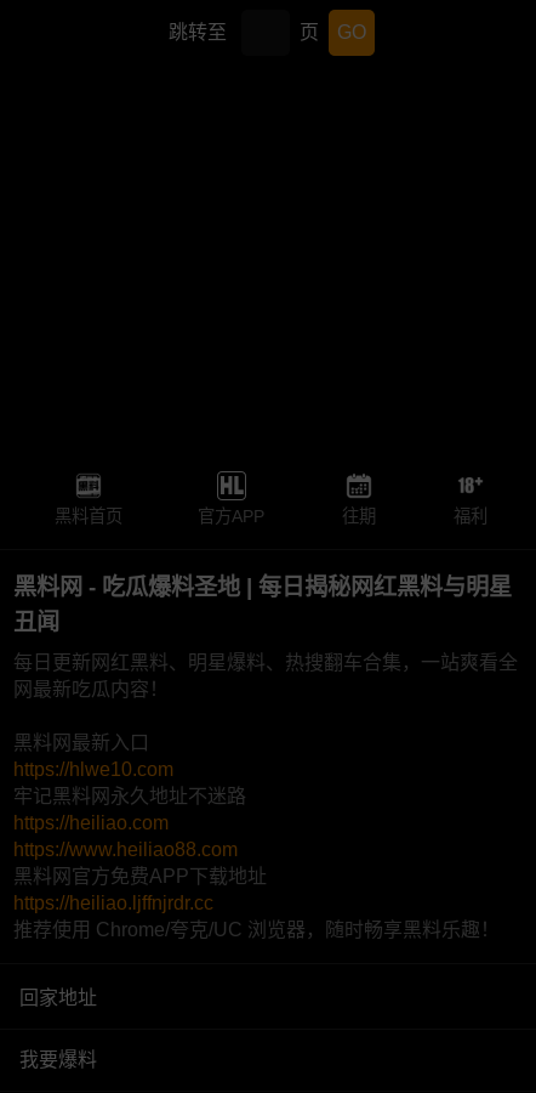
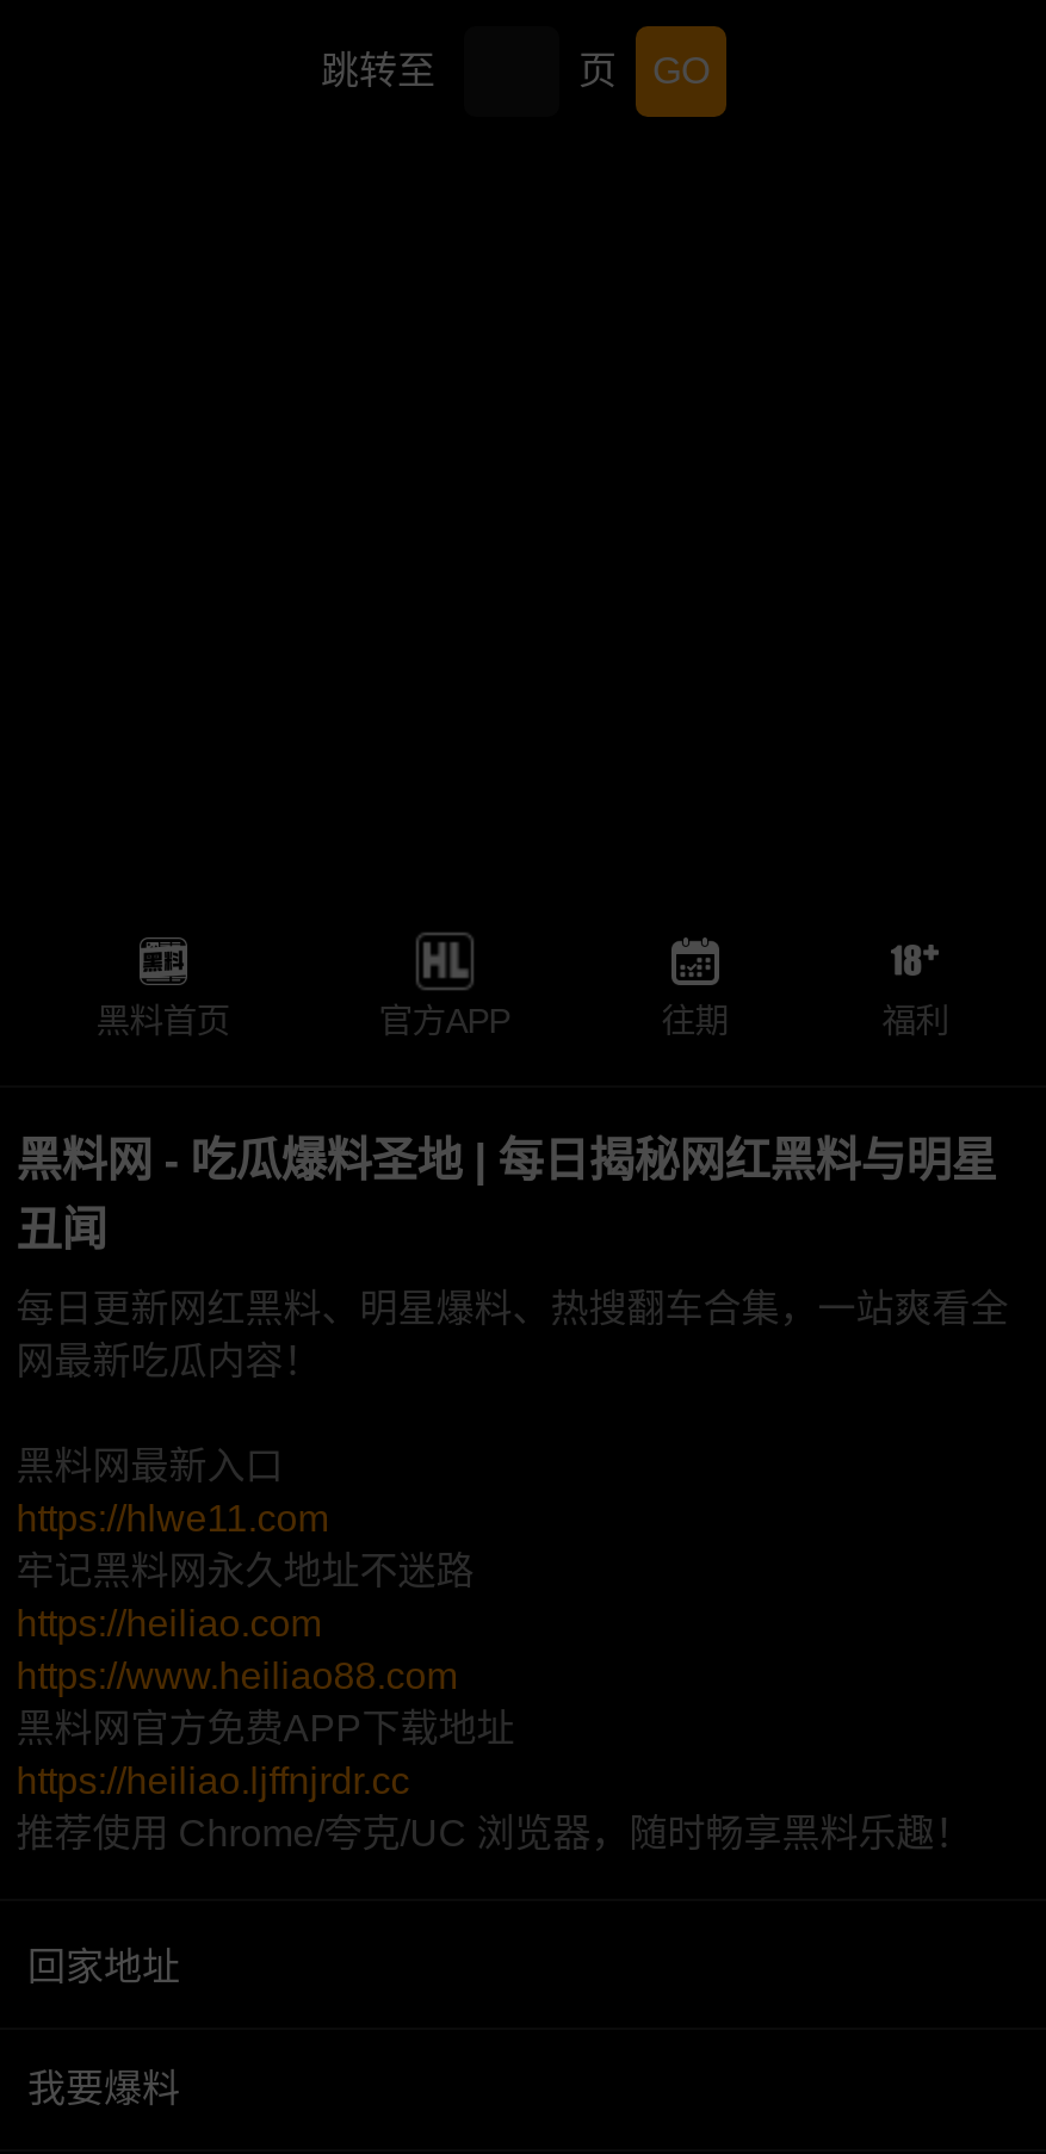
[14,759,174,780] https://hlwe10.com -> [16,1499,328,1539] https://hlwe11.com

